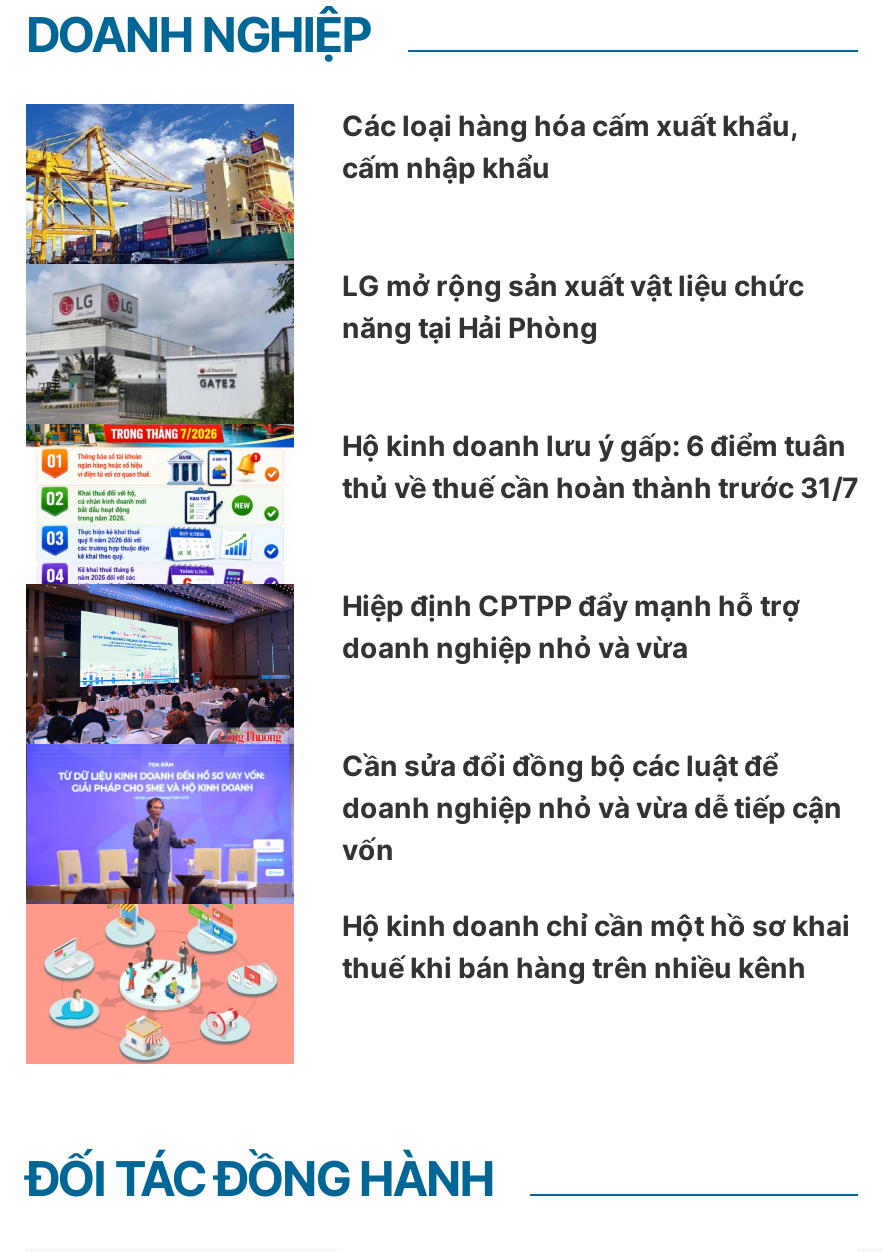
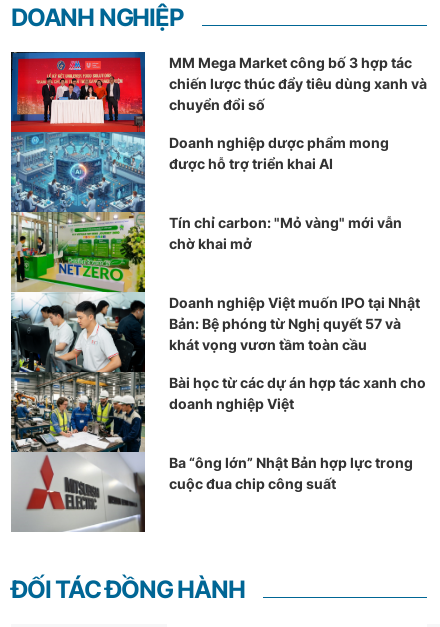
[24,102,798,1066] [image] | Các loại hàng hóa cấm xuất khẩu, | cấm nhập khẩu -> [10,51,427,533] [image] | MM Mega Market công bố 3 hợp tác | chiến lược thúc đẩy tiêu dùng xanh và | chuyển đổi số
[342,268,804,344] LG mở rộng sản xuất vật liệu chức | năng tại Hải Phòng -> [169,134,389,172] Doanh nghiệp dược phẩm mong | được hỗ trợ triển khai AI
[342,428,858,504] Hộ kinh doanh lưu ý gấp: 6 điểm tuân | thủ về thuế cần hoàn thành trước 31/7 -> [169,214,402,252] Tín chỉ carbon: "Mỏ vàng" mới vẫn | chờ khai mở
[342,588,800,664] Hiệp định CPTPP đẩy mạnh hỗ trợ | doanh nghiệp nhỏ và vừa -> [169,294,420,353] Doanh nghiệp Việt muốn IPO tại Nhật | Bản: Bệ phóng từ Nghị quyết 57 và | khát vọng vươn tầm toàn cầu
[342,748,842,866] Cần sửa đổi đồng bộ các luật để | doanh nghiệp nhỏ và vừa dễ tiếp cận | vốn -> [169,374,426,412] Bài học từ các dự án hợp tác xanh cho | doanh nghiệp Việt
[342,908,850,984] Hộ kinh doanh chỉ cần một hồ sơ khai | thuế khi bán hàng trên nhiều kênh -> [169,454,413,492] Ba “ông lớn” Nhật Bản hợp lực trong | cuộc đua chip công suất

